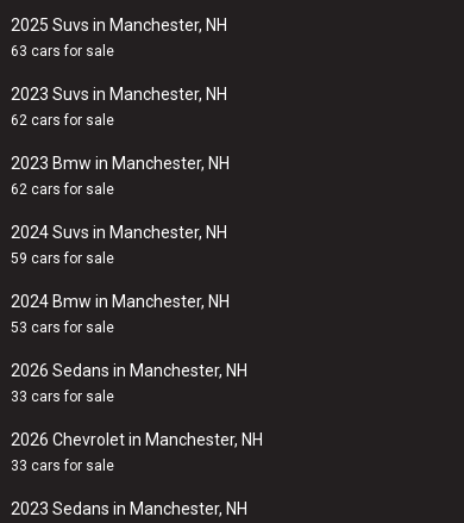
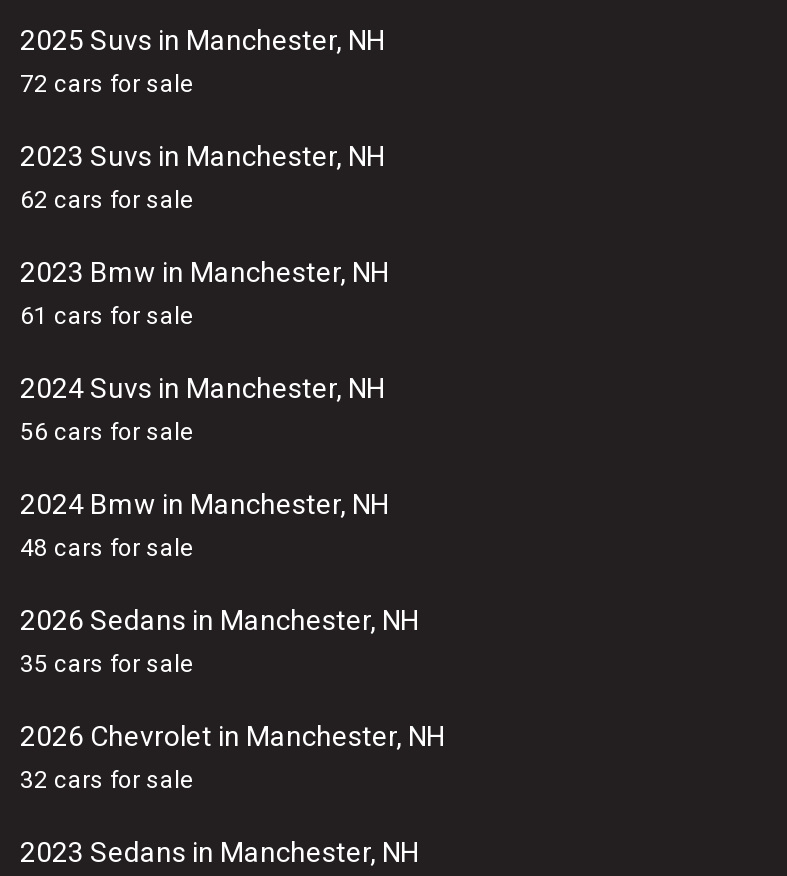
[11,43,114,60] 63 cars for sale -> [20,70,194,98] 72 cars for sale
[11,181,114,198] 62 cars for sale -> [20,302,194,330] 61 cars for sale
[11,250,114,267] 59 cars for sale -> [20,418,194,446] 56 cars for sale
[11,319,114,336] 53 cars for sale -> [20,534,194,562] 48 cars for sale
[11,388,114,405] 33 cars for sale -> [20,650,194,678] 35 cars for sale
[11,457,114,474] 33 cars for sale -> [20,766,194,794] 32 cars for sale

